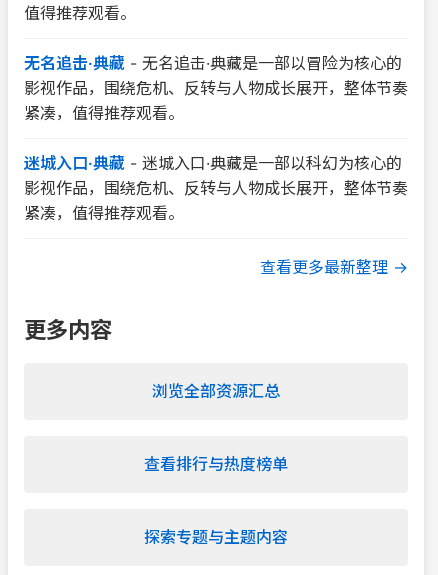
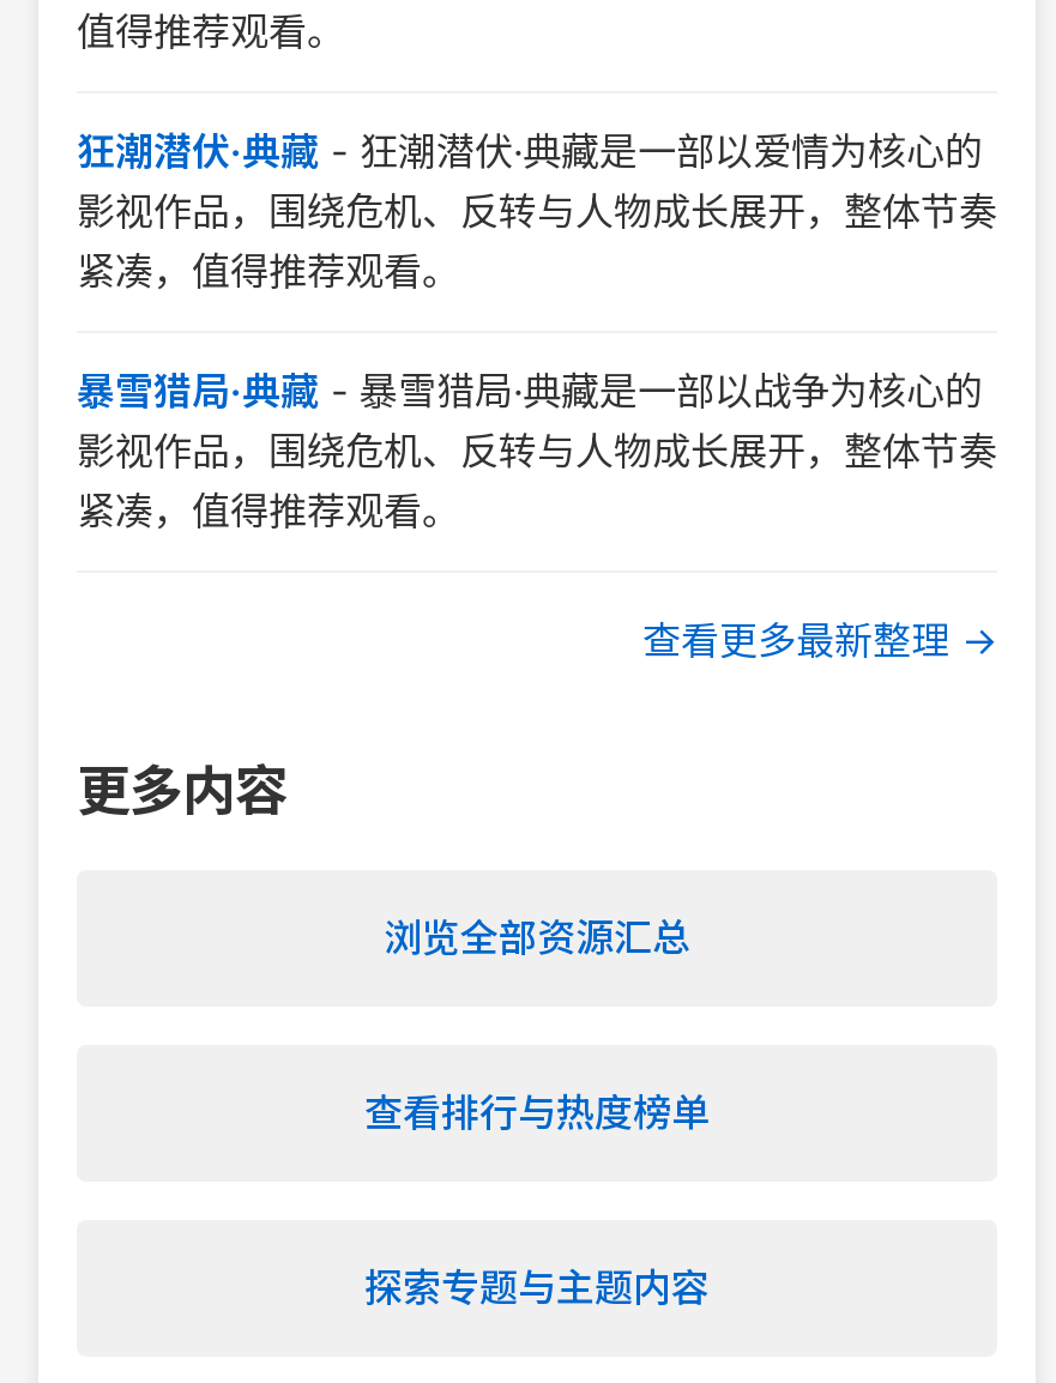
[24,53,402,73] 无名追击·典藏-无名追击·典藏是一部以冒险为核心的 -> [77,127,983,175] 狂潮潜伏·典藏-狂潮潜伏·典藏是一部以爱情为核心的
[24,153,402,173] 迷城入口·典藏-迷城入口·典藏是一部以科幻为核心的 -> [77,367,983,415] 暴雪猎局·典藏-暴雪猎局·典藏是一部以战争为核心的

